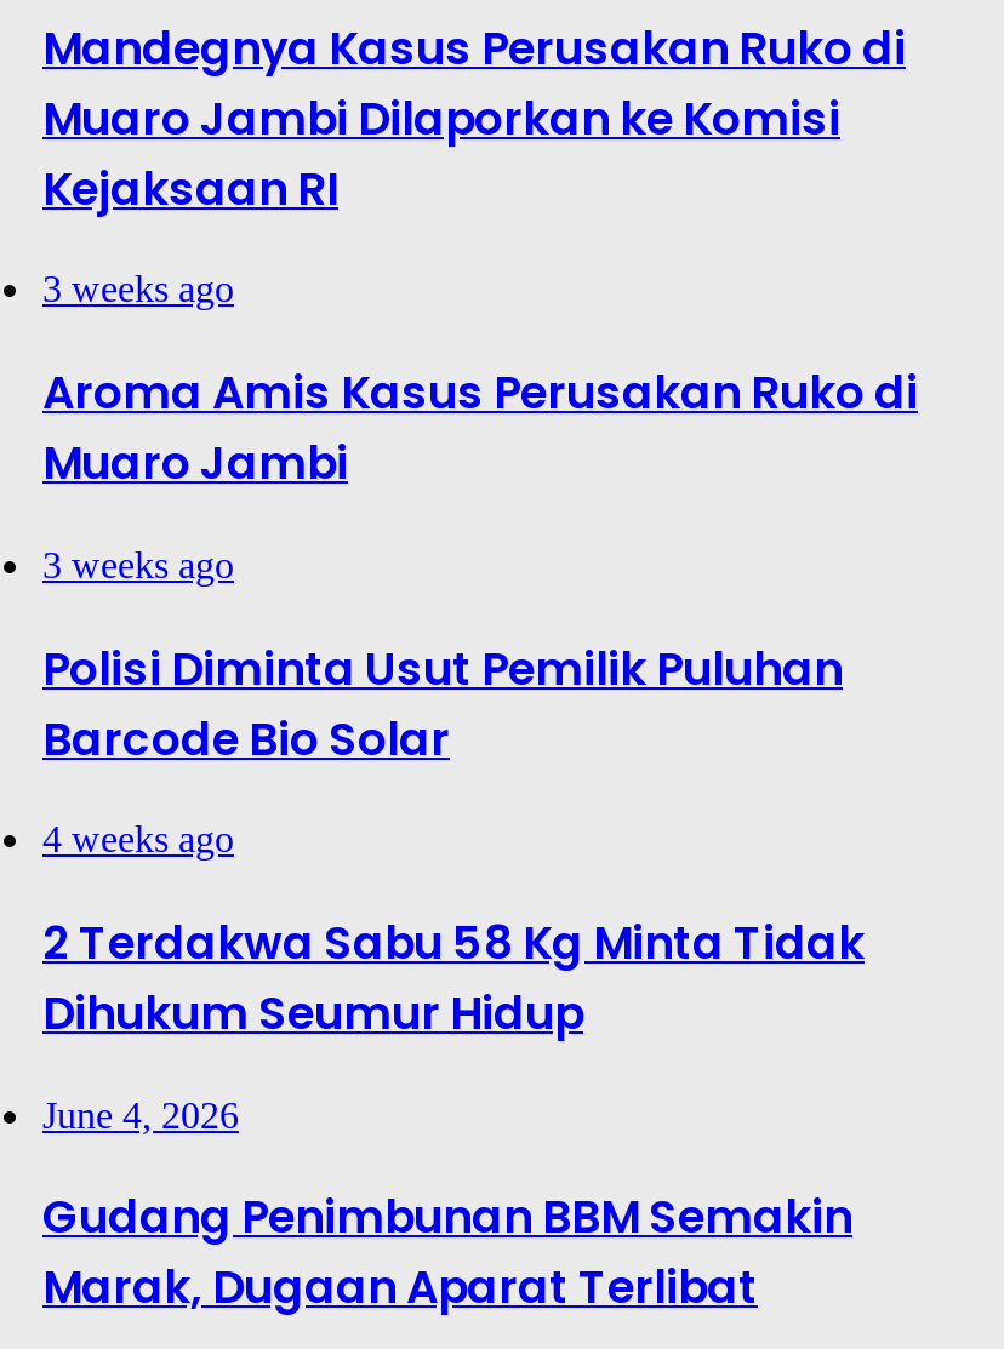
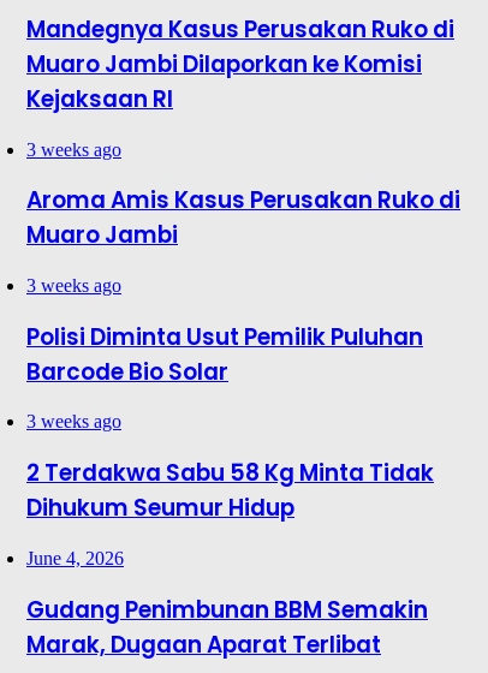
[42,819,234,860] 4 weeks ago -> [26,411,121,432] 3 weeks ago

